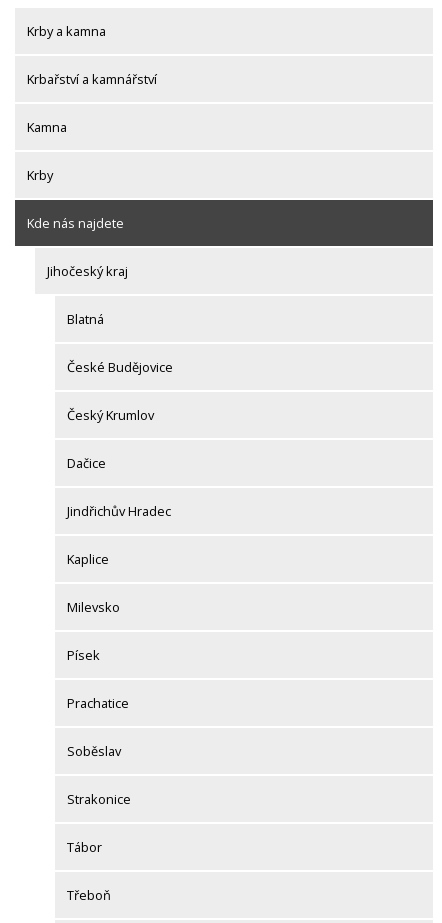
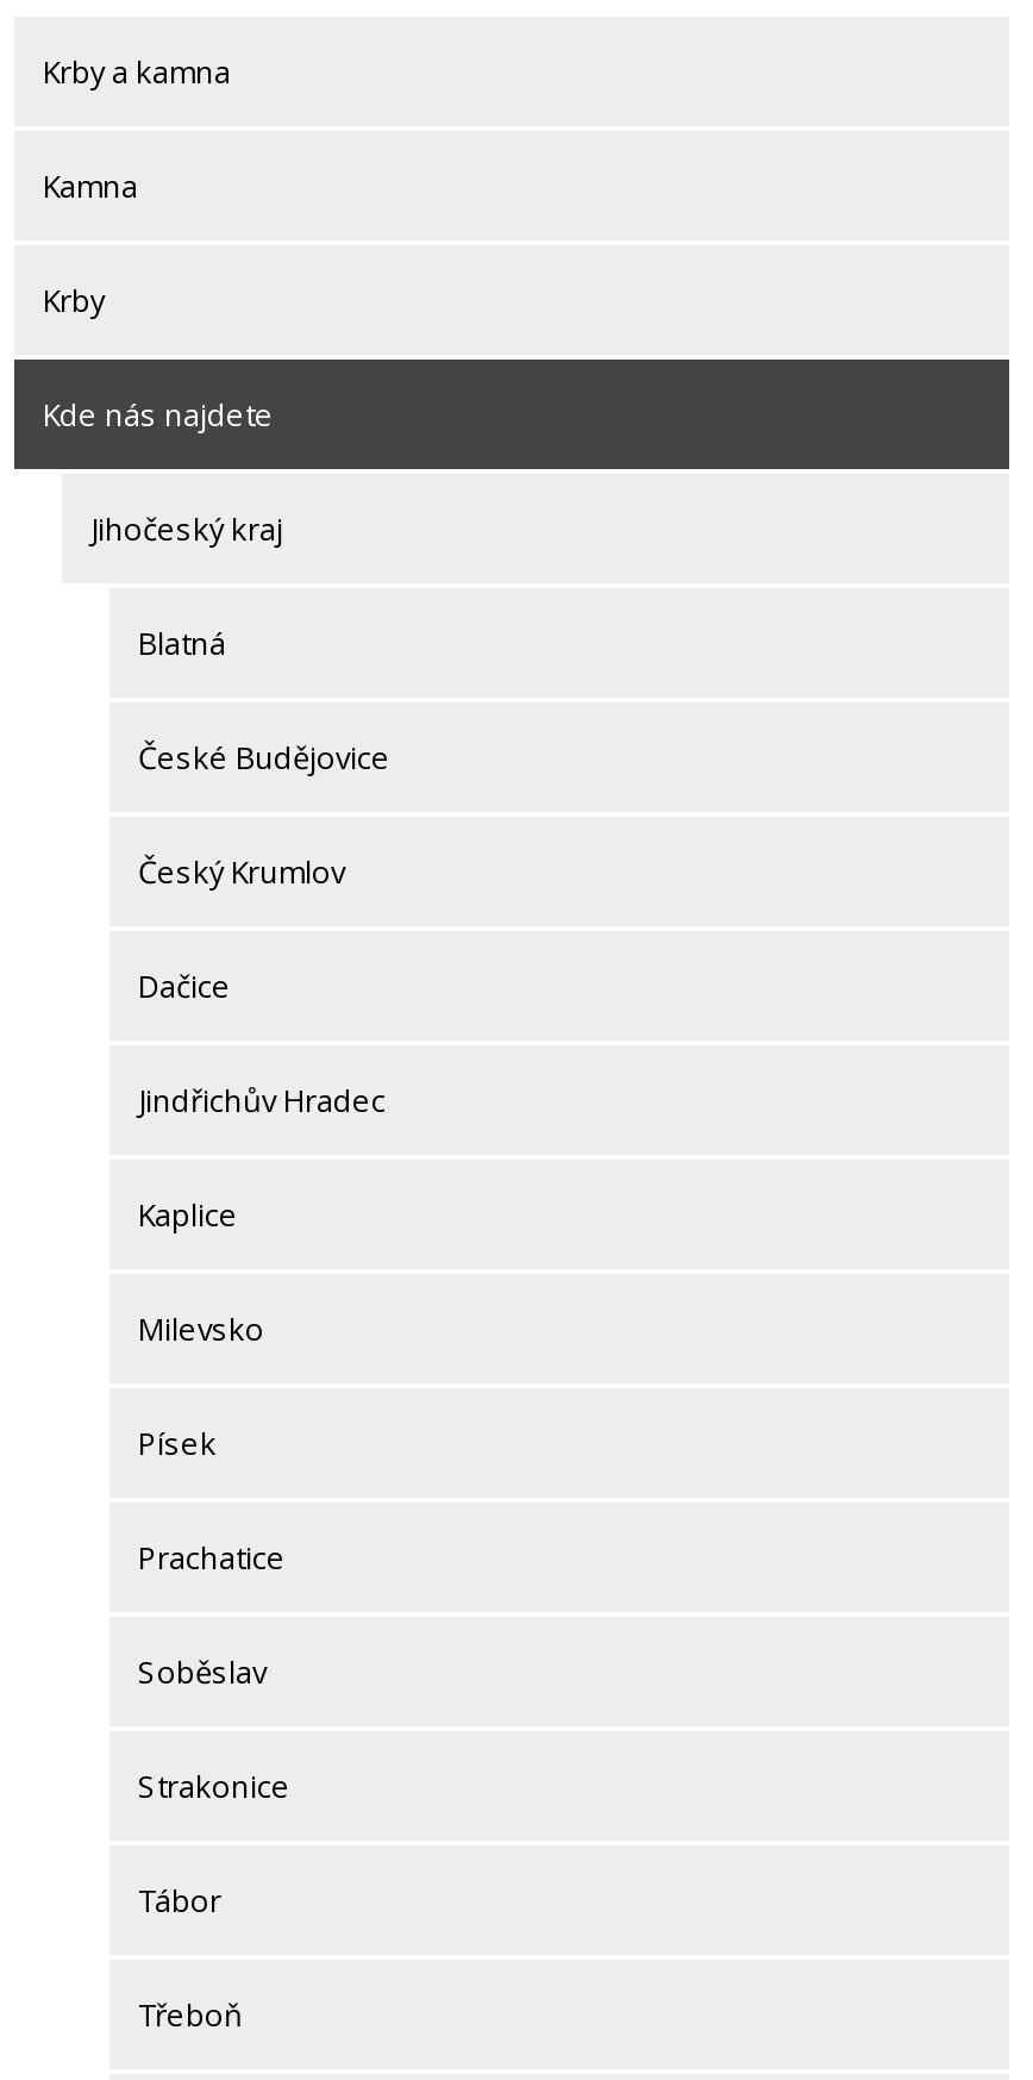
[27,70,157,88] Krbařství a kamnářství -> none

